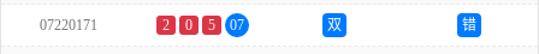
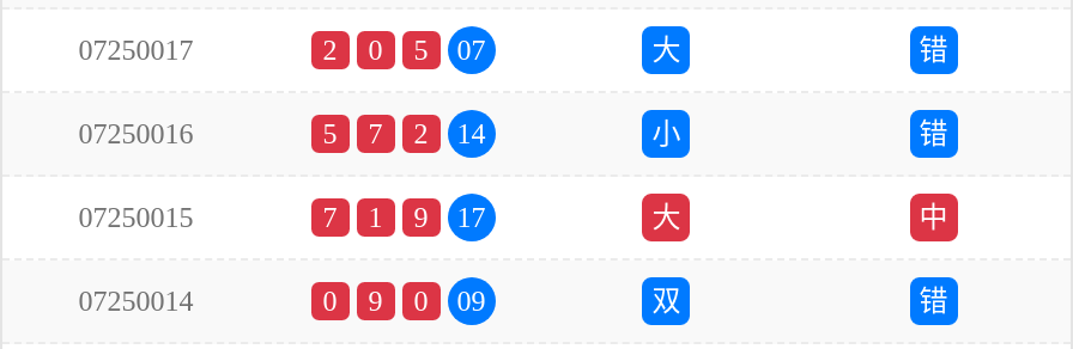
[39,17,97,34] 07220171 -> [79,33,194,67] 07250017
none -> [79,33,948,318] 大 | 错 | 07250016 | 5 | 7 | 2 | 14 | 小 | 错 | 07250015 | 7 | 1 | 9 | 17 | 大 | 中 | 07250014 | 0 | 9 | 0 | 09

